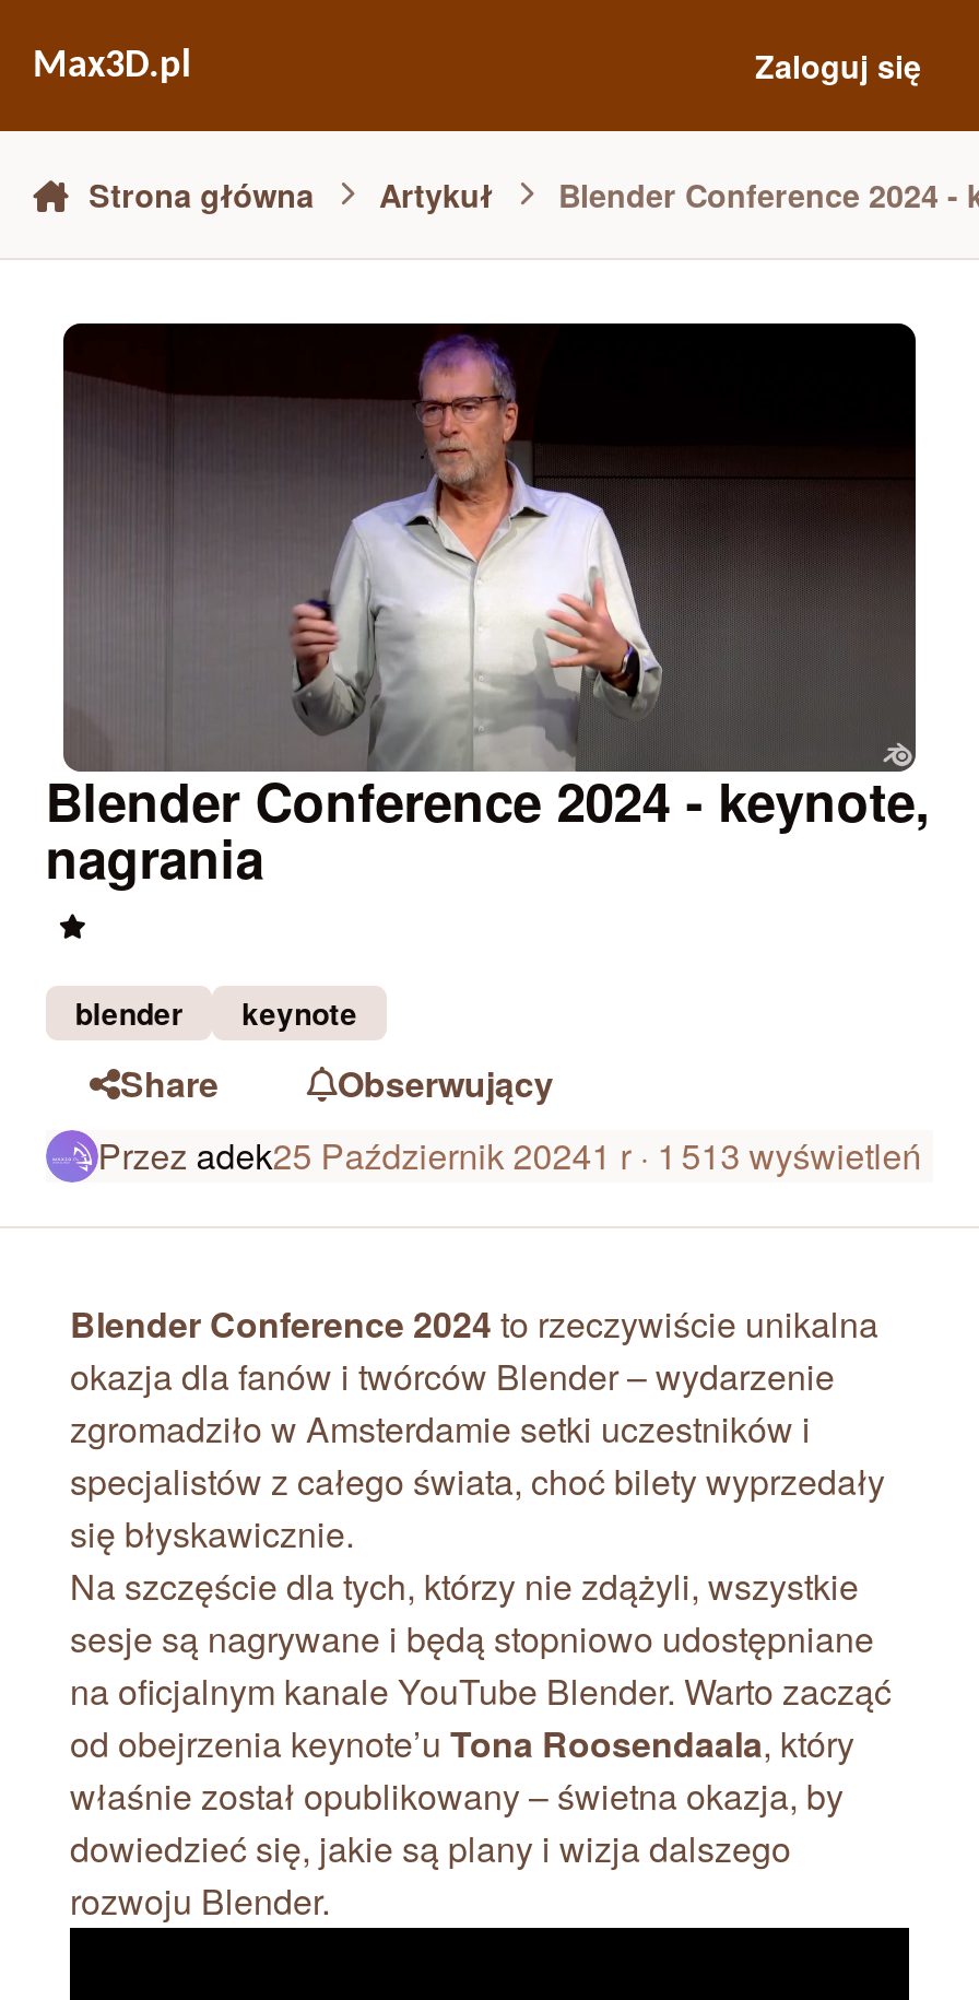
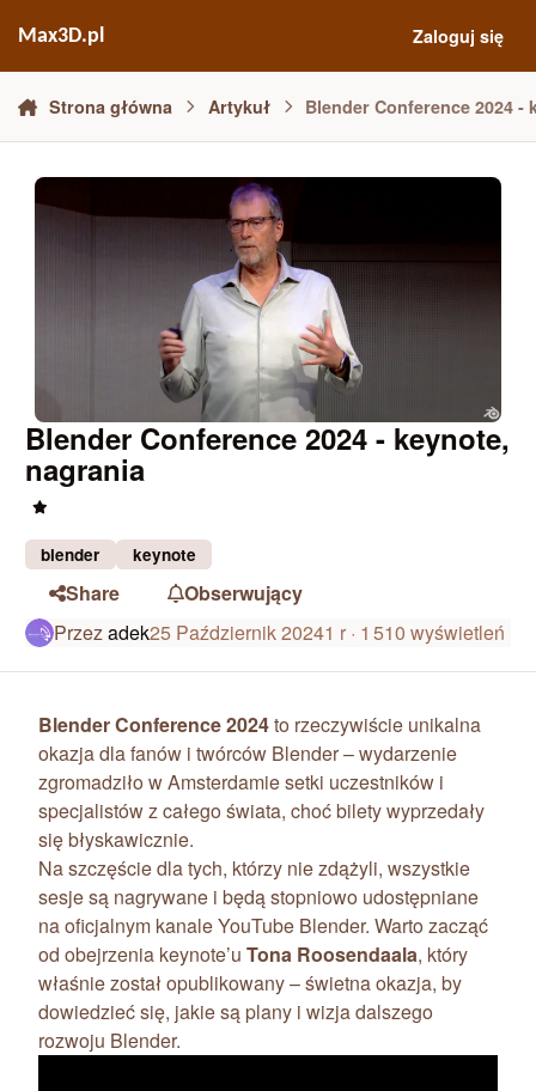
[98,1129,922,1179] Przez adek25 Październik 20241 r · 1 513 wyświetleń -> [54,618,505,646] Przez adek25 Październik 20241 r · 1 510 wyświetleń

